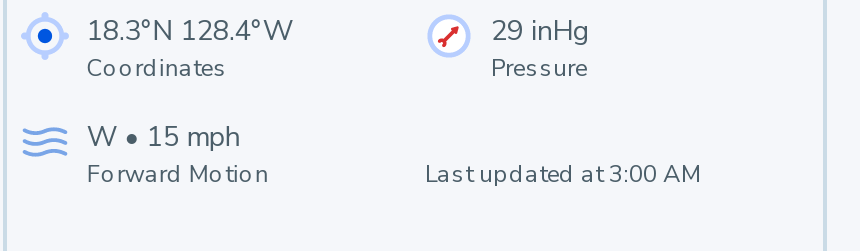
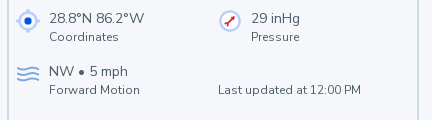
[87,12,293,50] 18.3°N 128.4°W -> [49,9,144,28] 28.8°N 86.2°W
[87,118,241,156] W • 15 mph -> [49,62,128,81] NW • 5 mph
[425,158,701,190] Last updated at 3:00 AM -> [218,82,361,98] Last updated at 12:00 PM

